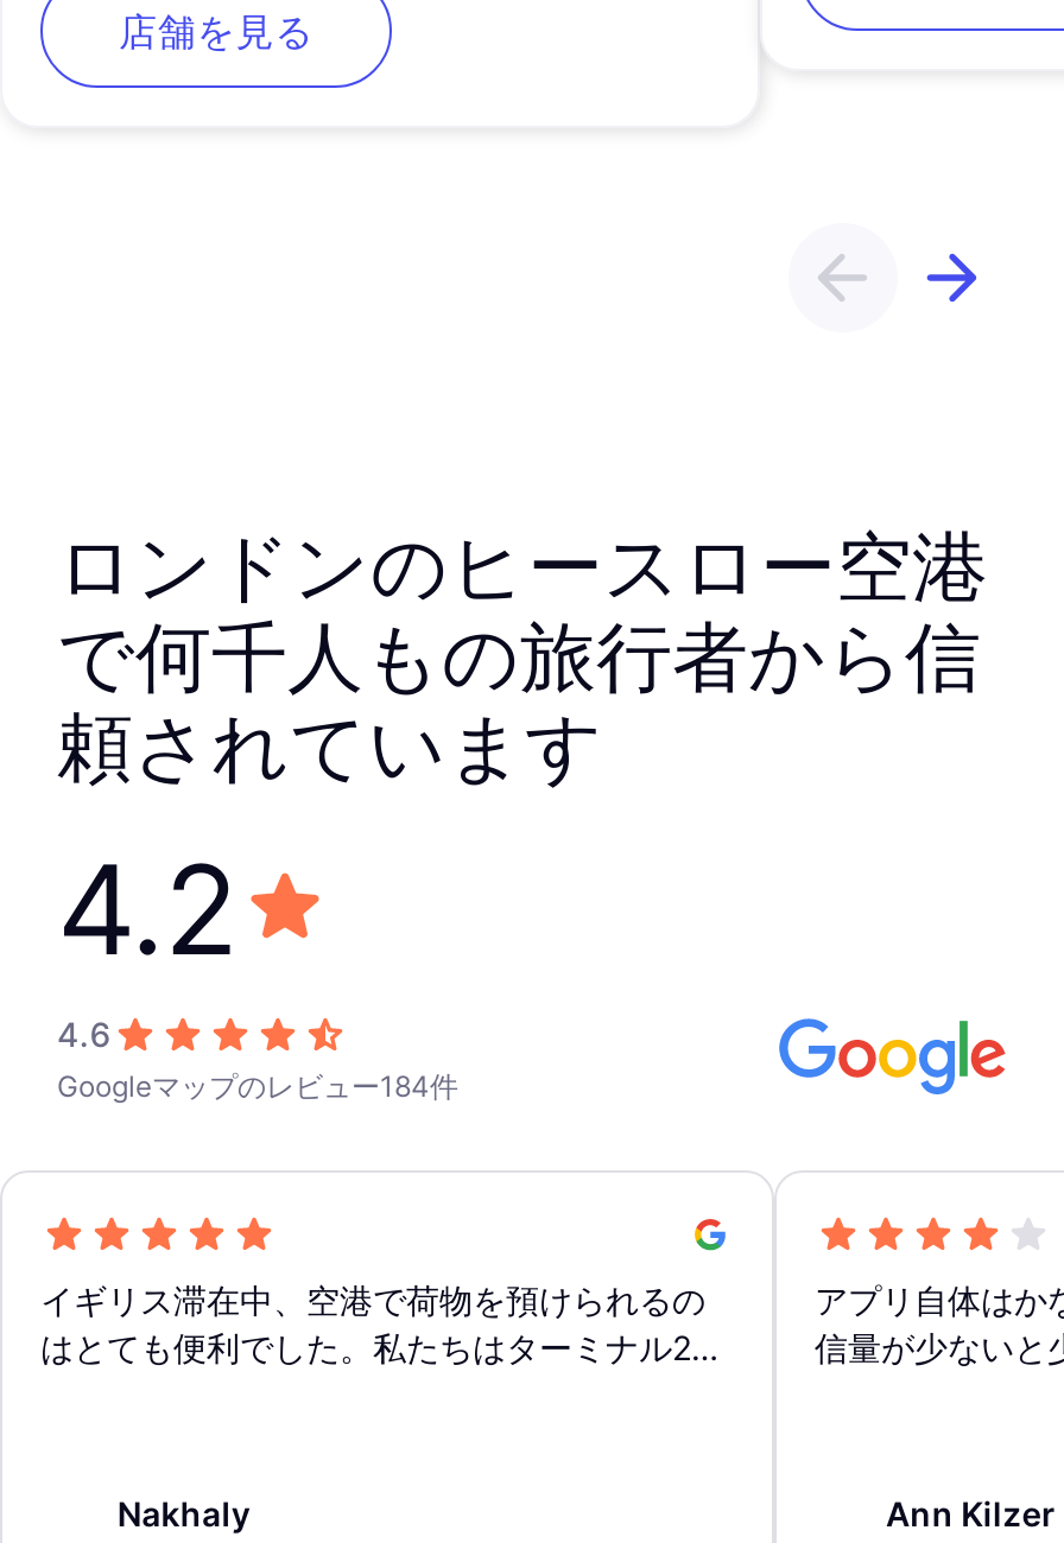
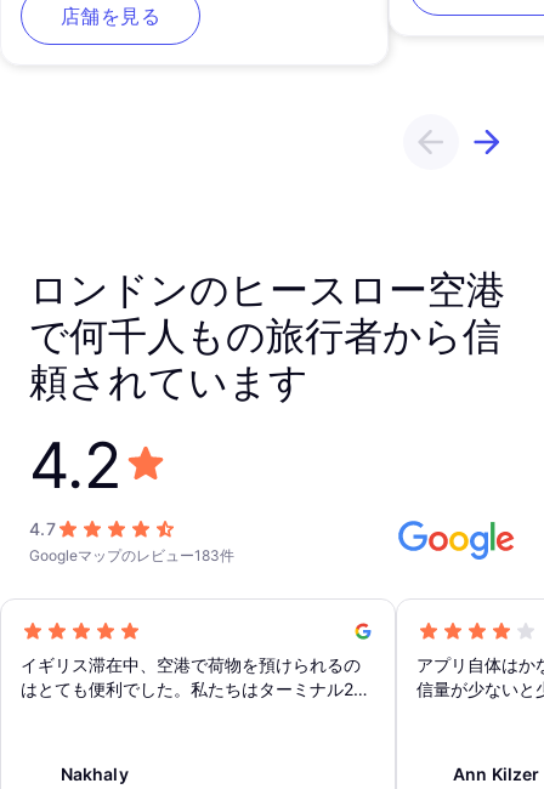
[57,1014,112,1054] 4.6 -> [29,518,56,539] 4.7
[57,1068,458,1104] Googleマップのレビュー184件 -> [29,546,234,564] Googleマップのレビュー183件

